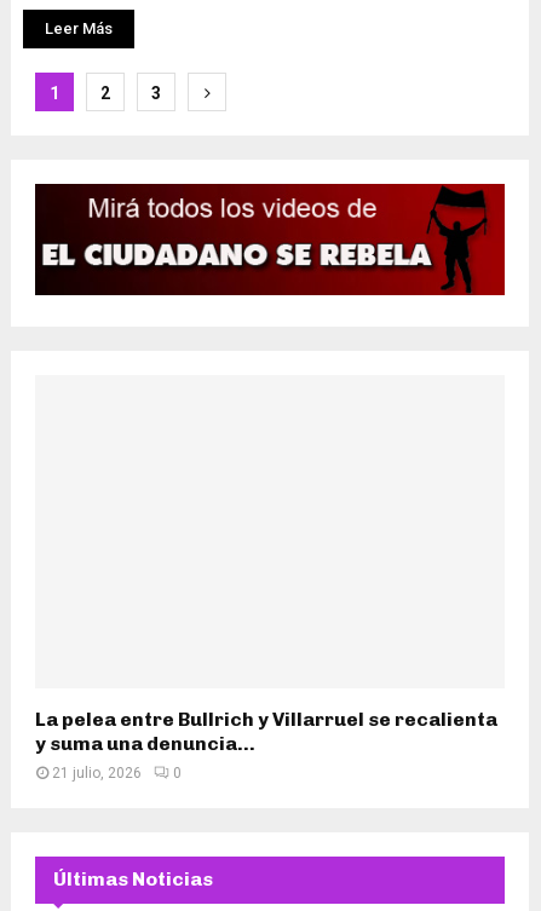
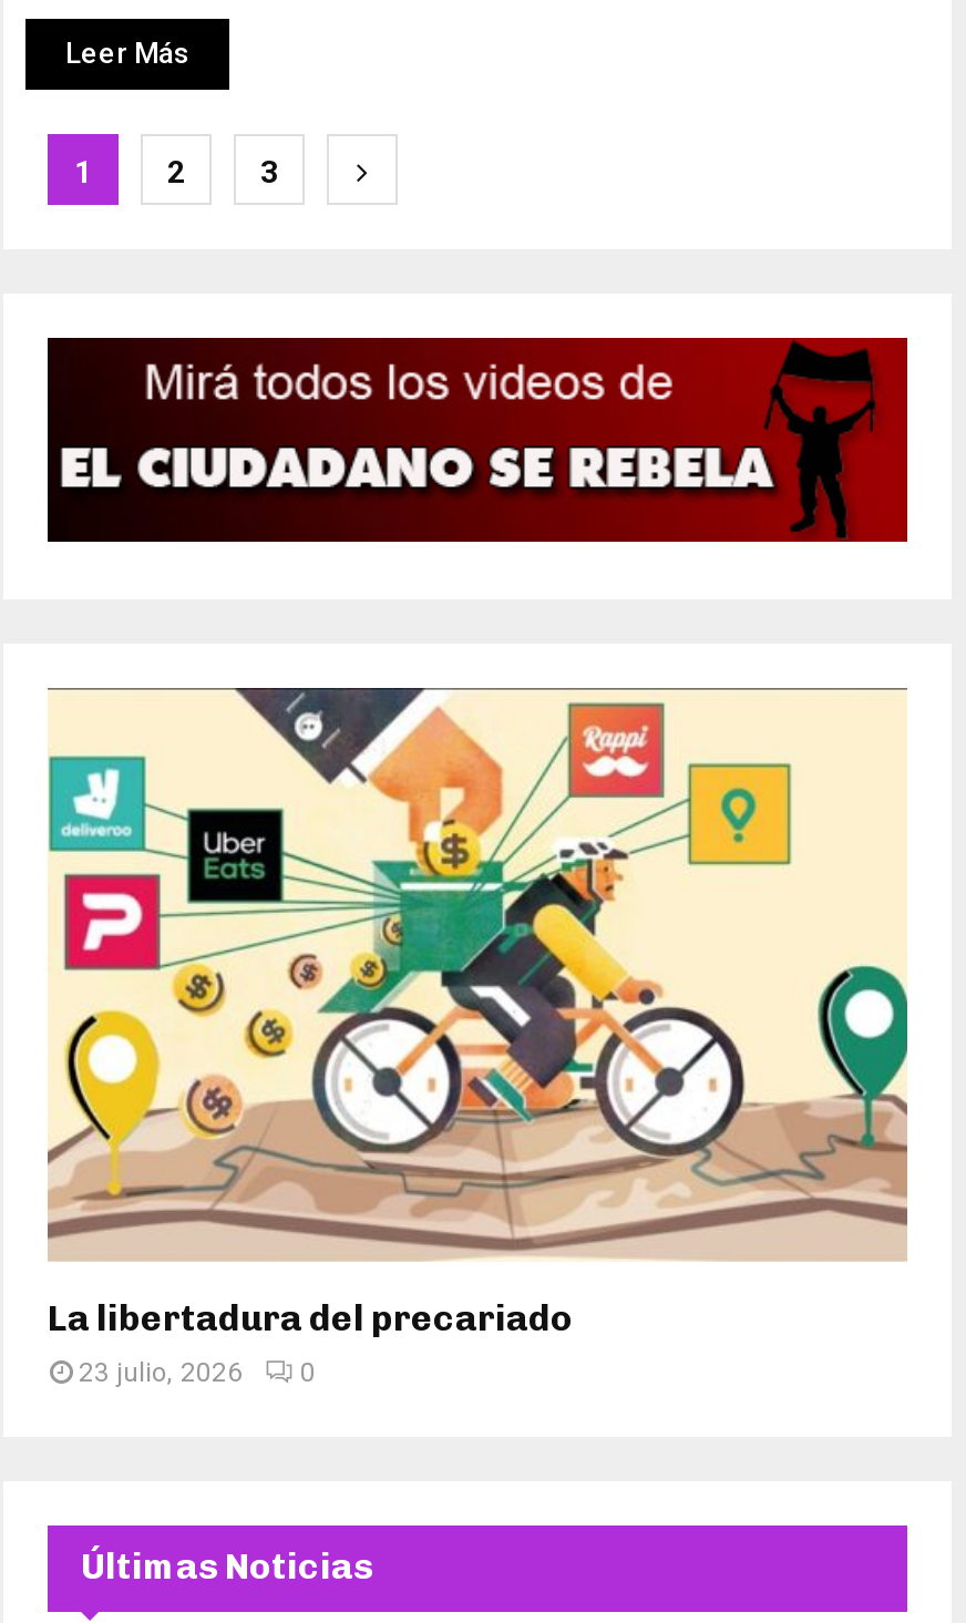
none -> [45,686,910,1237] [image]
[35,708,497,782] La pelea entre Bullrich y Villarruel se recalienta | y suma una denuncia... | 21 julio, 2026 -> [48,1297,573,1388] La libertadura del precariado | 23 julio, 2026

